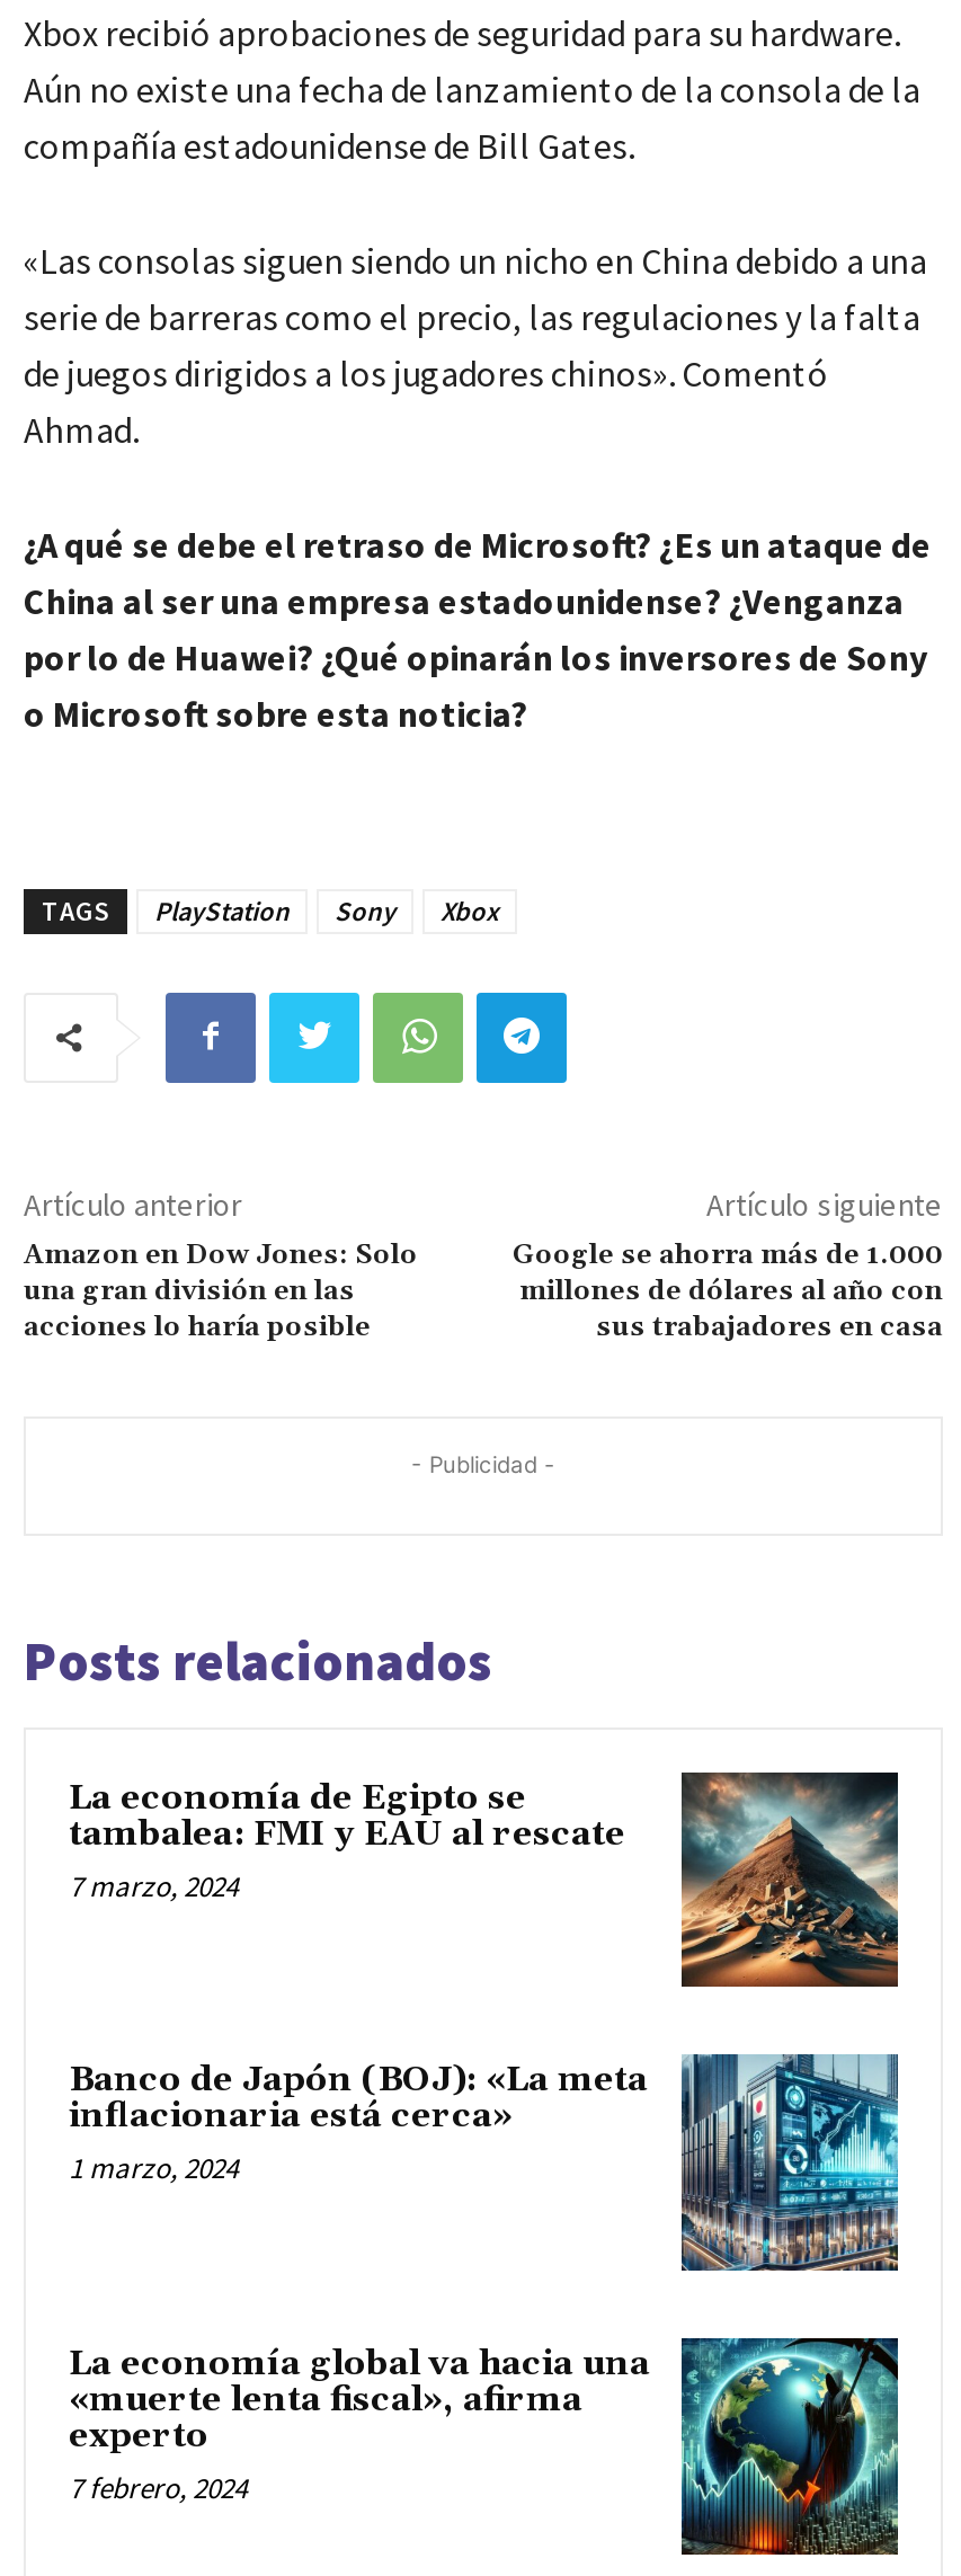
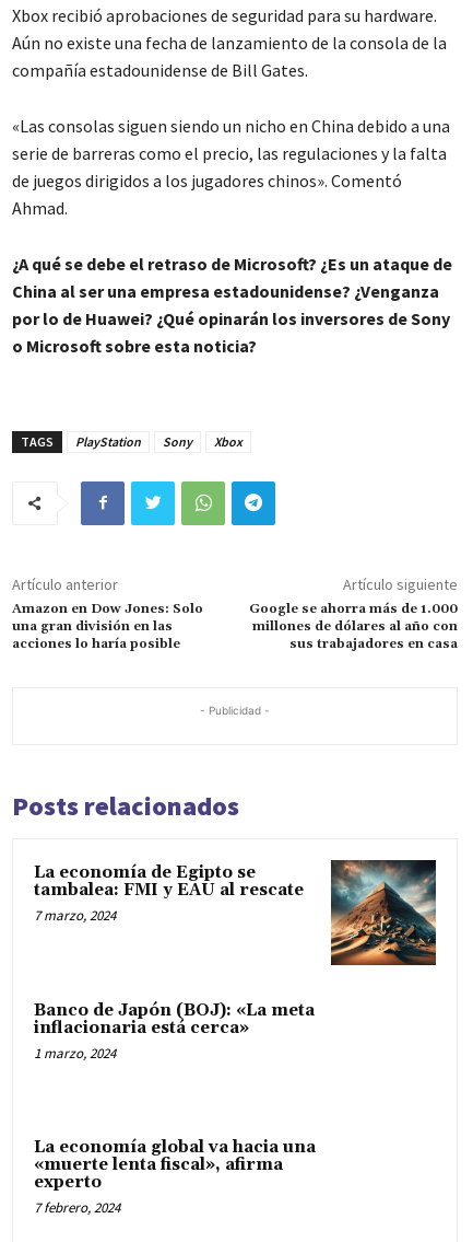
[679,2051,900,2274] [image] -> none
[679,2335,900,2558] [image] -> none

